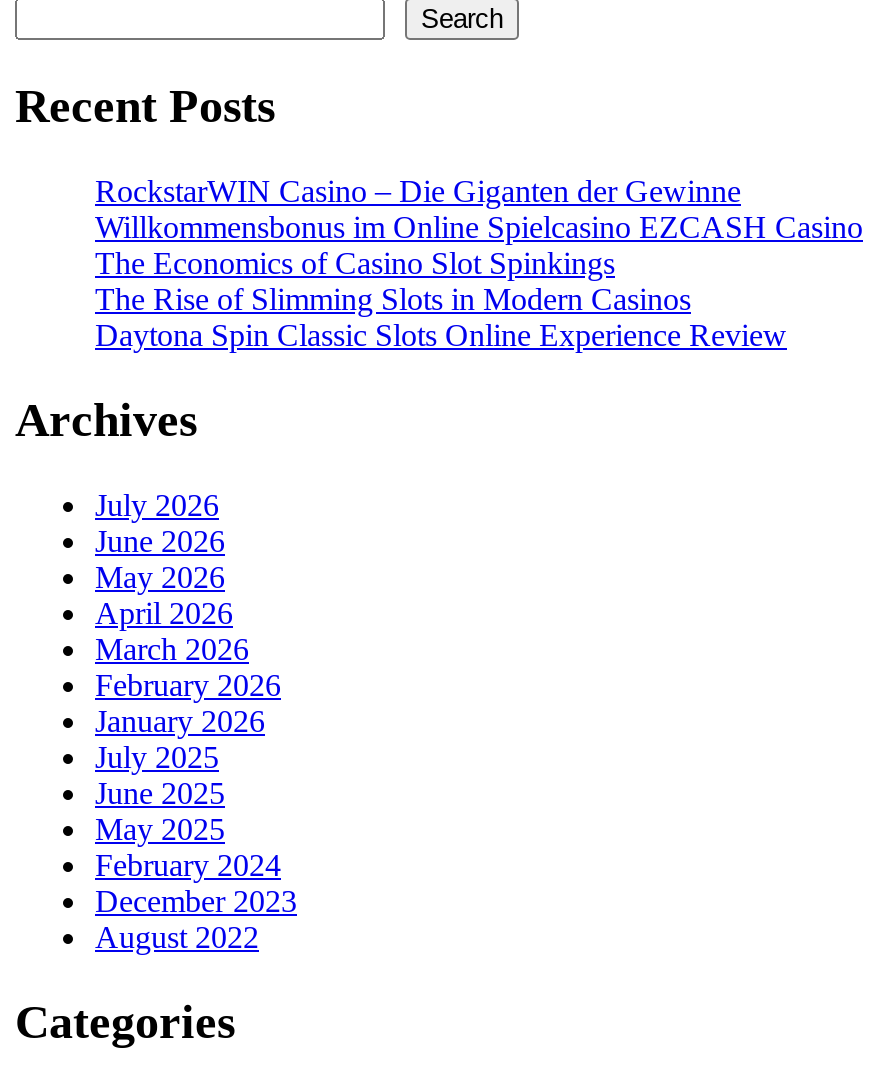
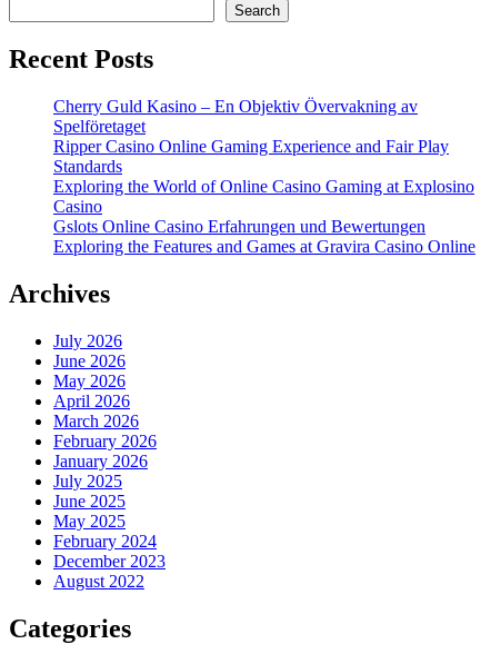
[95,174,863,352] RockstarWIN Casino – Die Giganten der Gewinne | Willkommensbonus im Online Spielcasino EZCASH Casino | The Economics of Casino Slot Spinkings | The Rise of Slimming Slots in Modern Casinos | Daytona Spin Classic Slots Online Experience Review -> [53,97,475,256] Cherry Guld Kasino – En Objektiv Övervakning av | Spelföretaget | Ripper Casino Online Gaming Experience and Fair Play | Standards | Exploring the World of Online Casino Gaming at Explosino | Casino | Gslots Online Casino Erfahrungen und Bewertungen | Exploring the Features and Games at Gravira Casino Online

